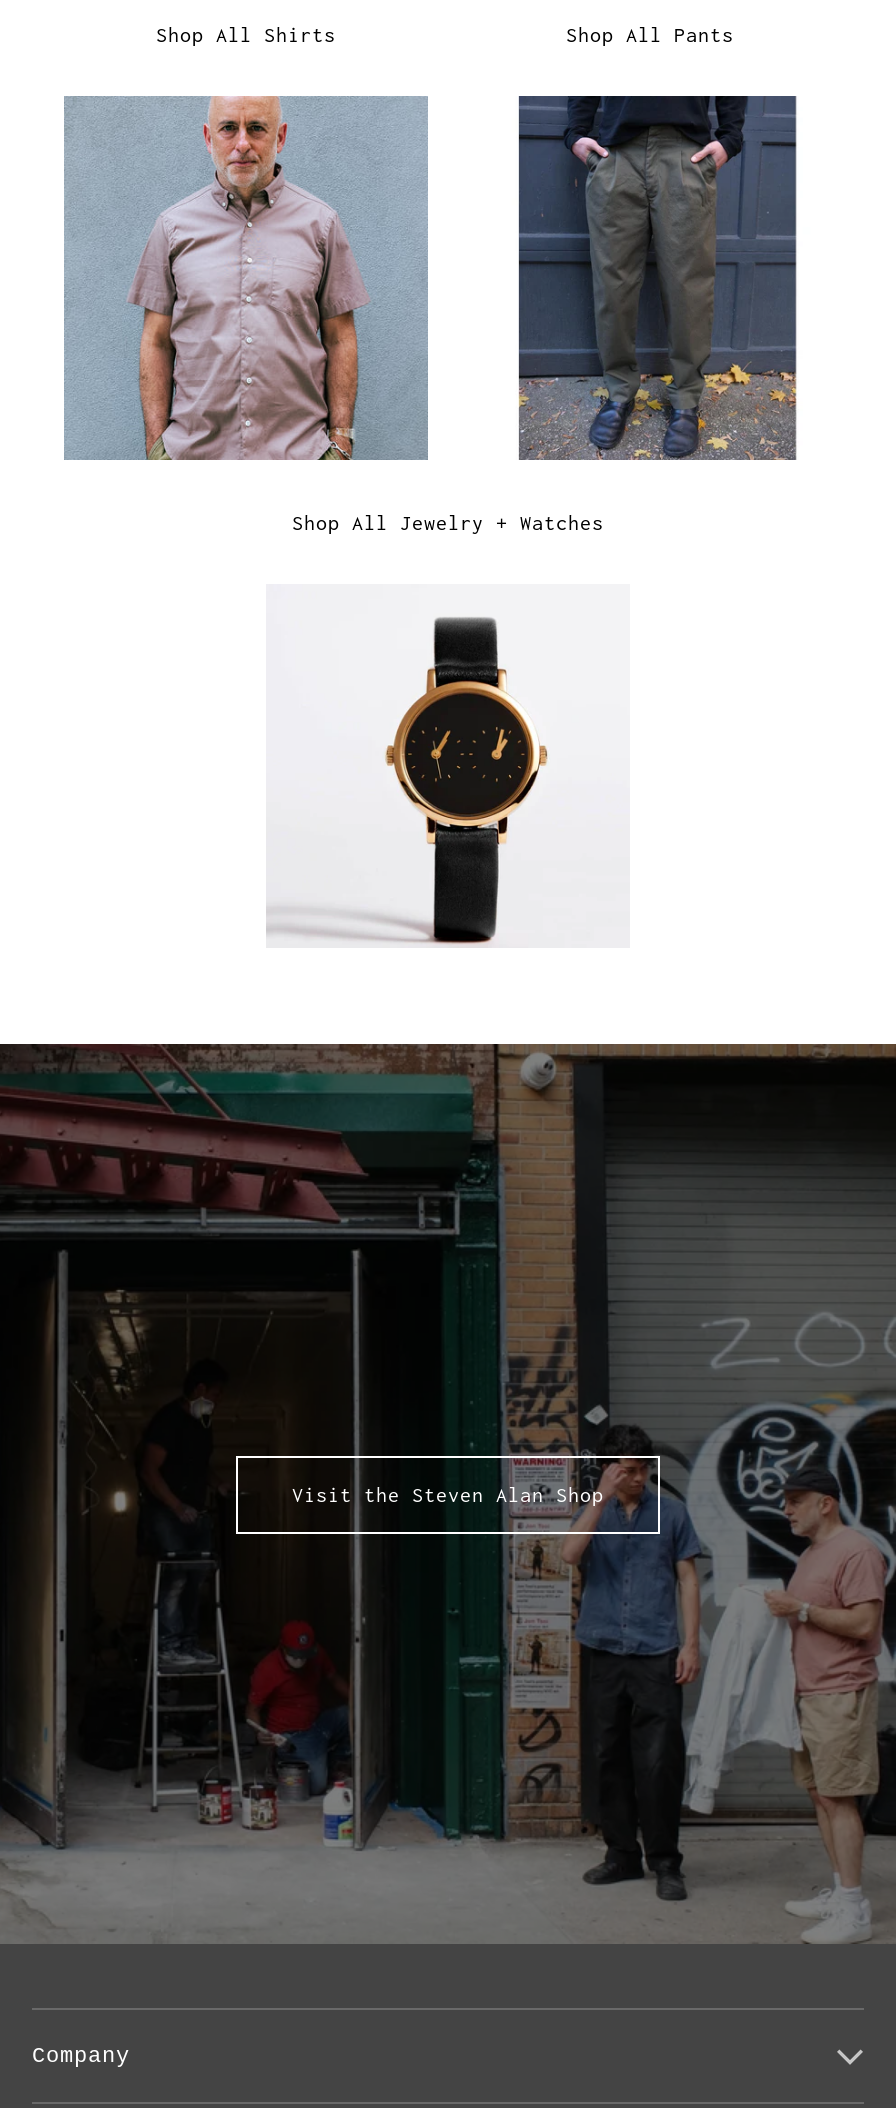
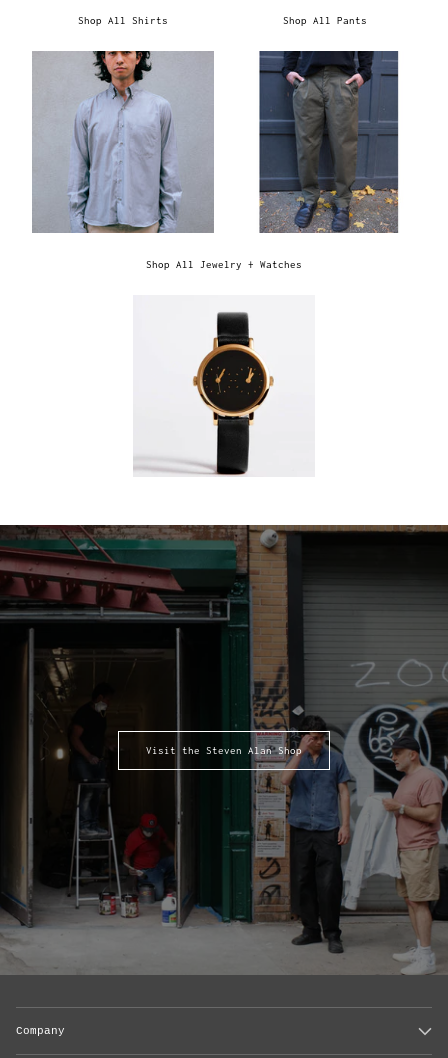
[112,96,362,462] [image] -> [60,50,182,233] [image]

